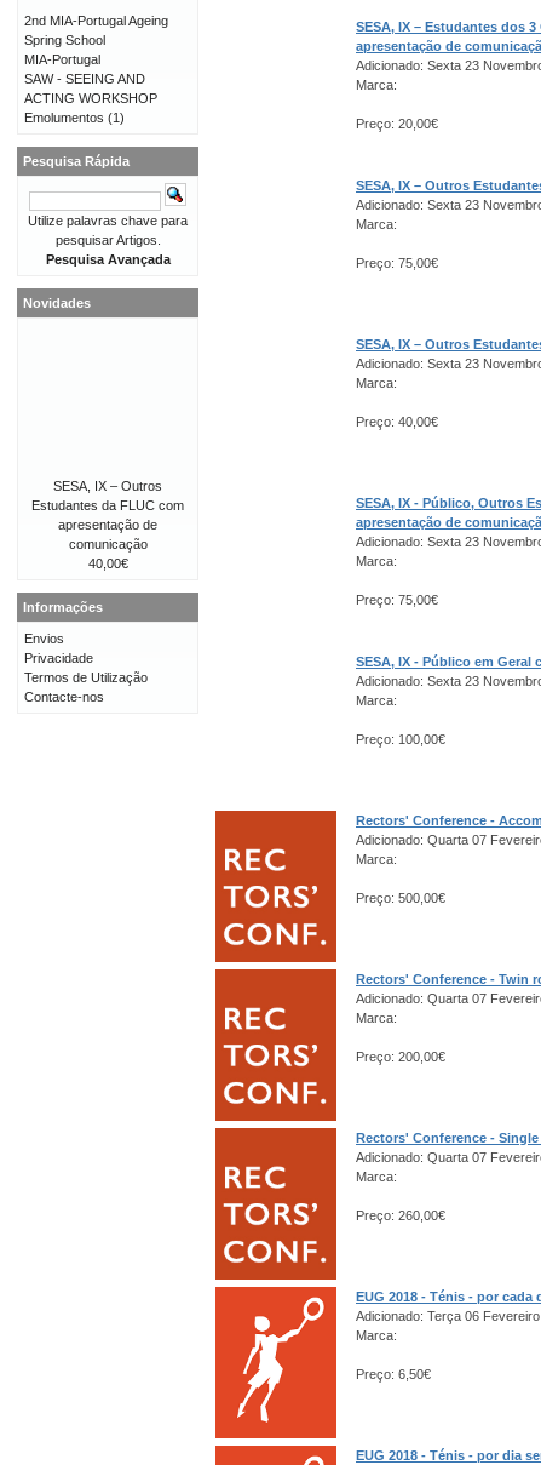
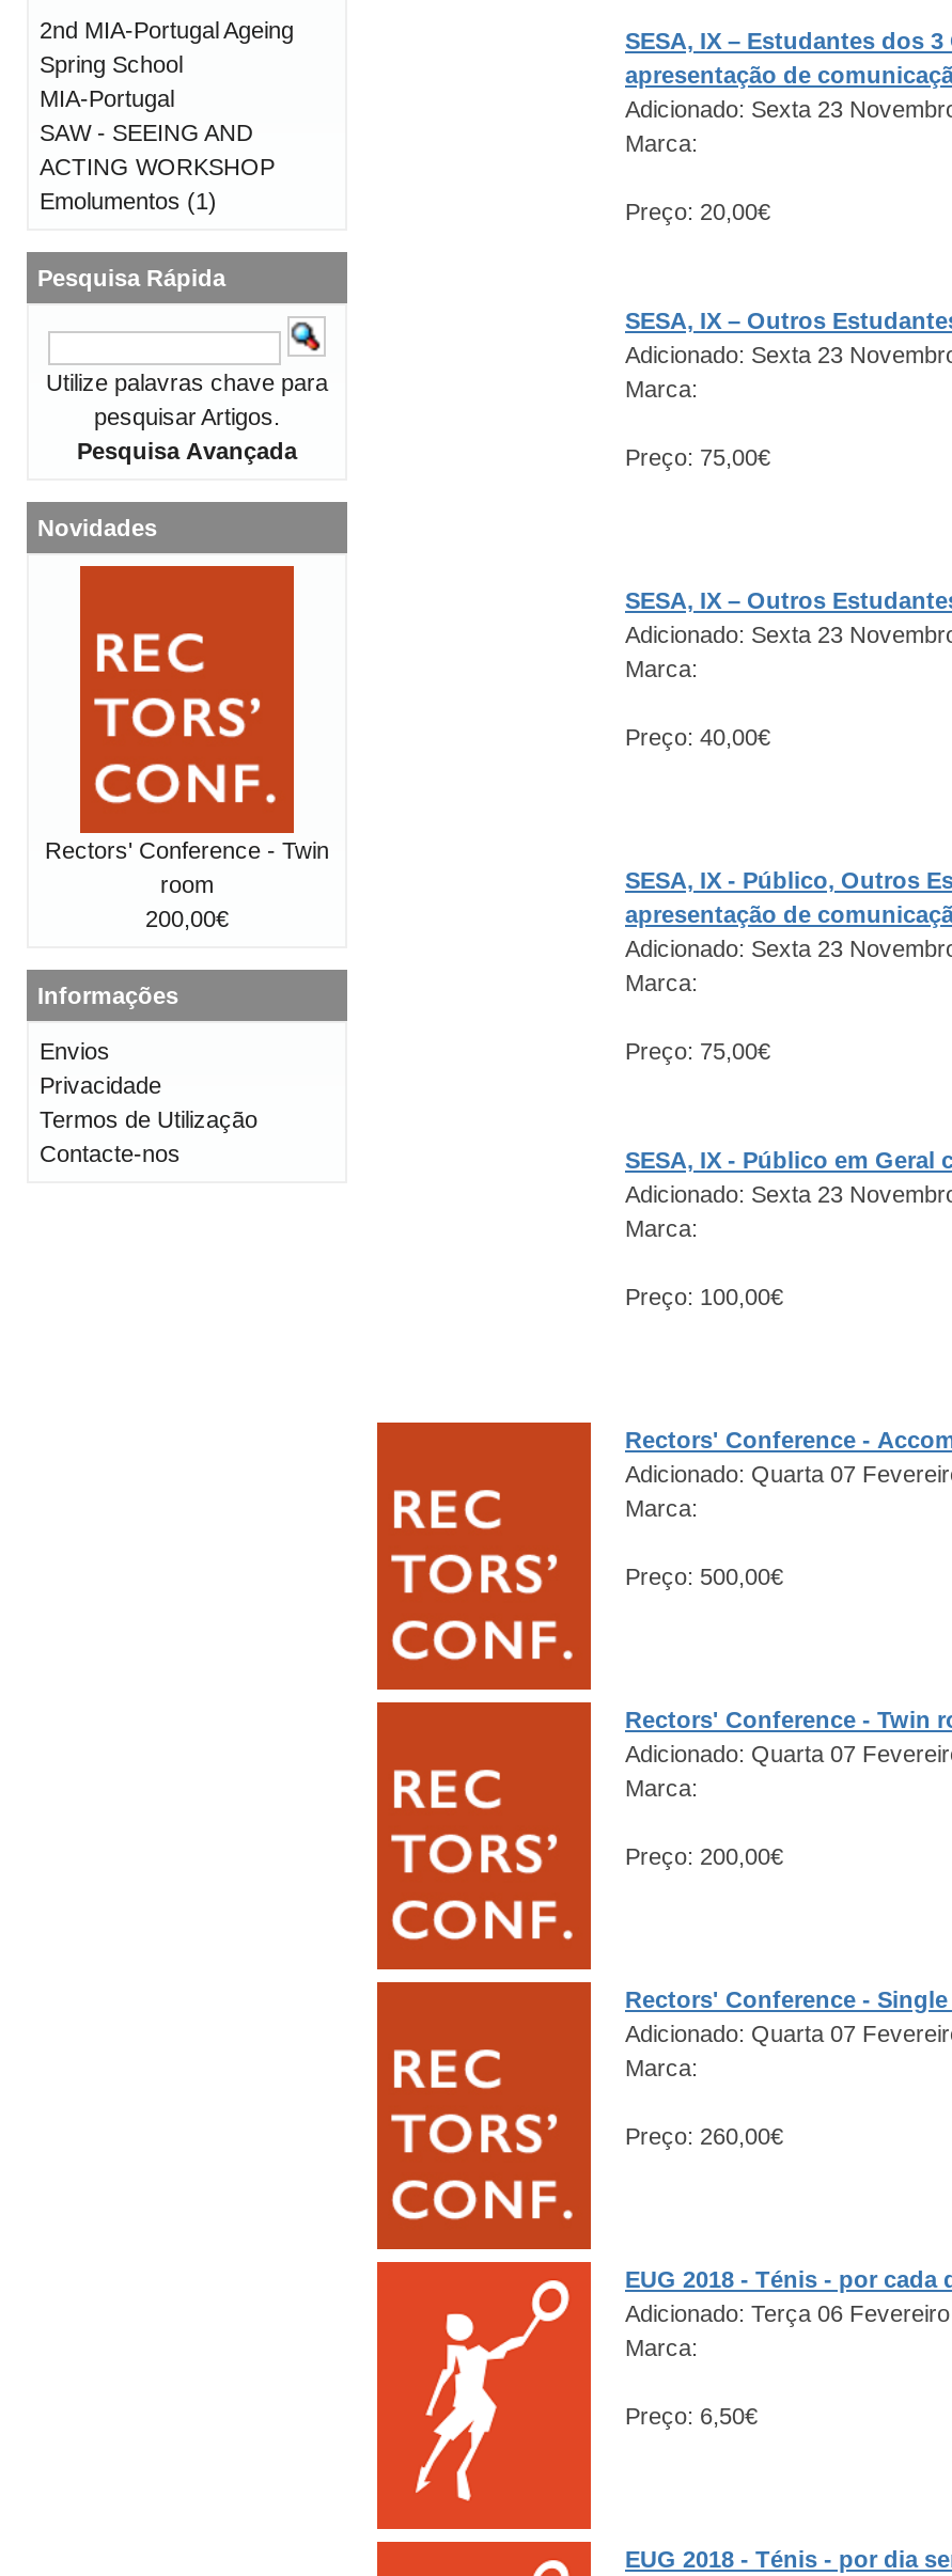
none -> [78,564,296,822] [image]
[31,479,184,571] SESA, IX – Outros | Estudantes da FLUC com | apresentação de | comunicação | 40,00€ -> [45,837,329,931] Rectors' Conference - Twin | room | 200,00€
moved [23,600,148,704] -> [37,983,257,1166]: Informações | Envios | Privacidade | Termos de Utilização | Contacte-nos

